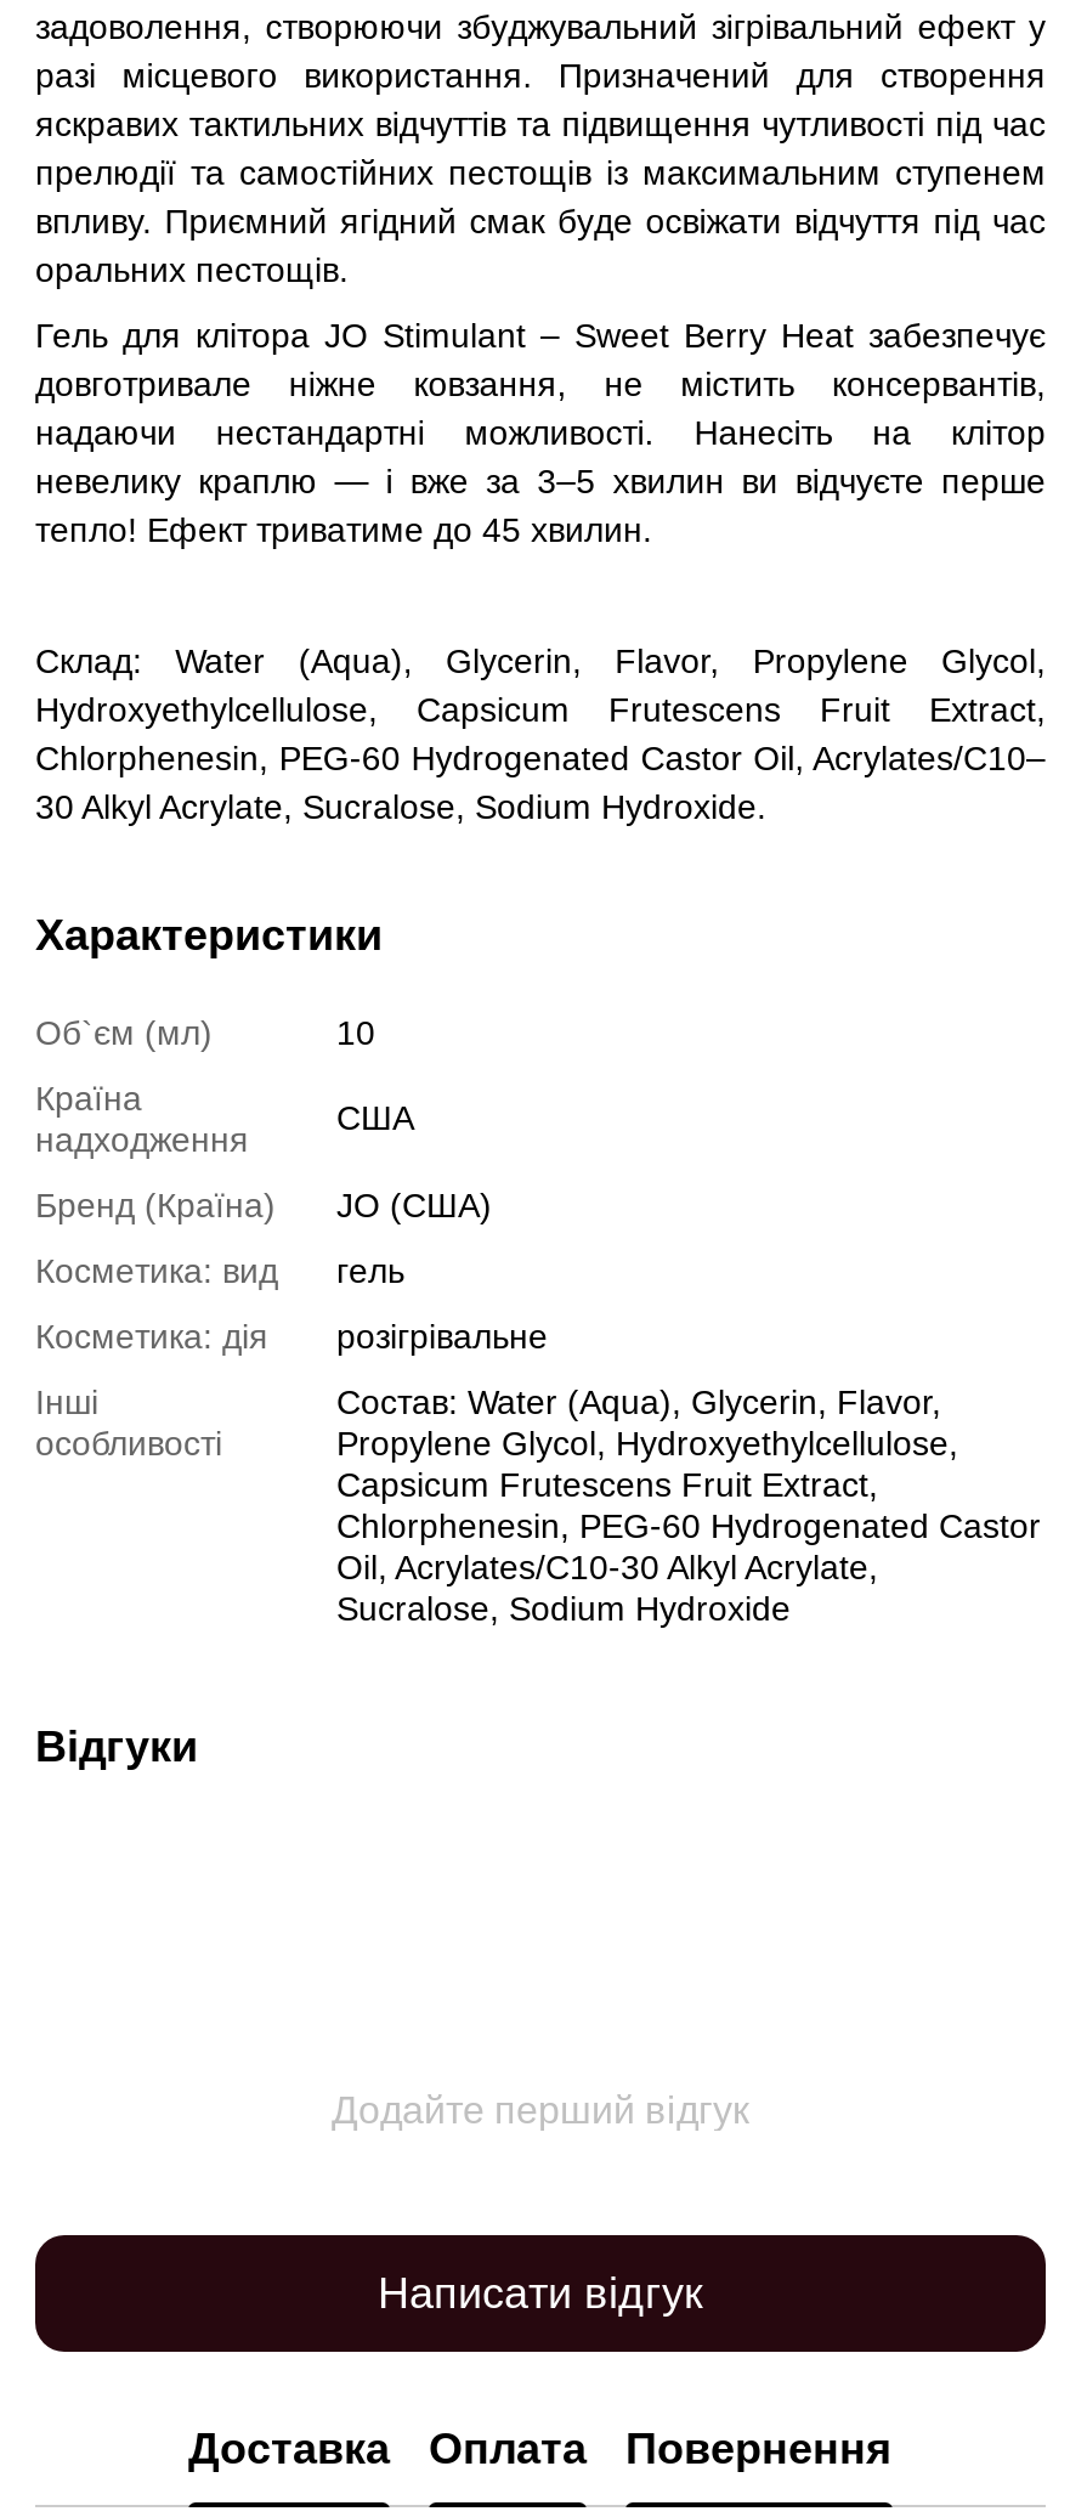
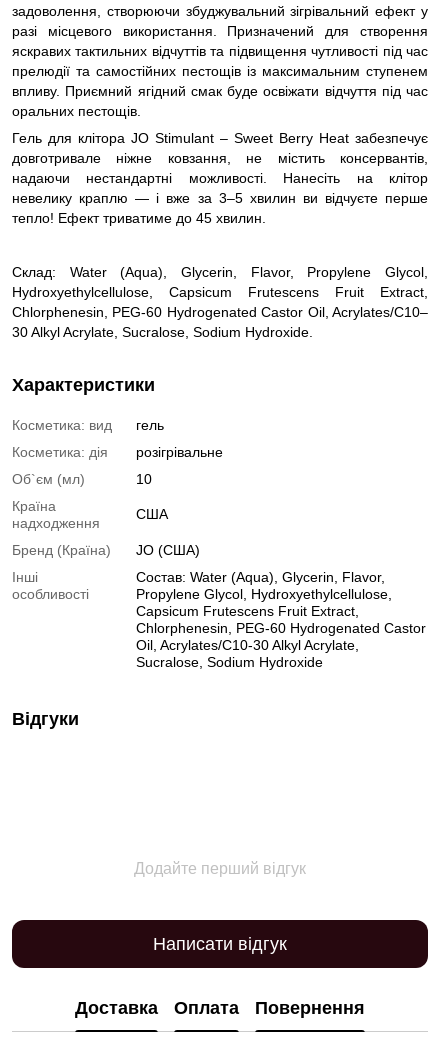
moved [35,1013,414,1224] -> [12,471,168,558]: Об`єм (мл) | 10 | Країна | надходження | США | Бренд (Країна)
moved [35,1251,548,1356] -> [12,417,223,460]: Косметика: вид | гель | Косметика: дія | розігрівальне

